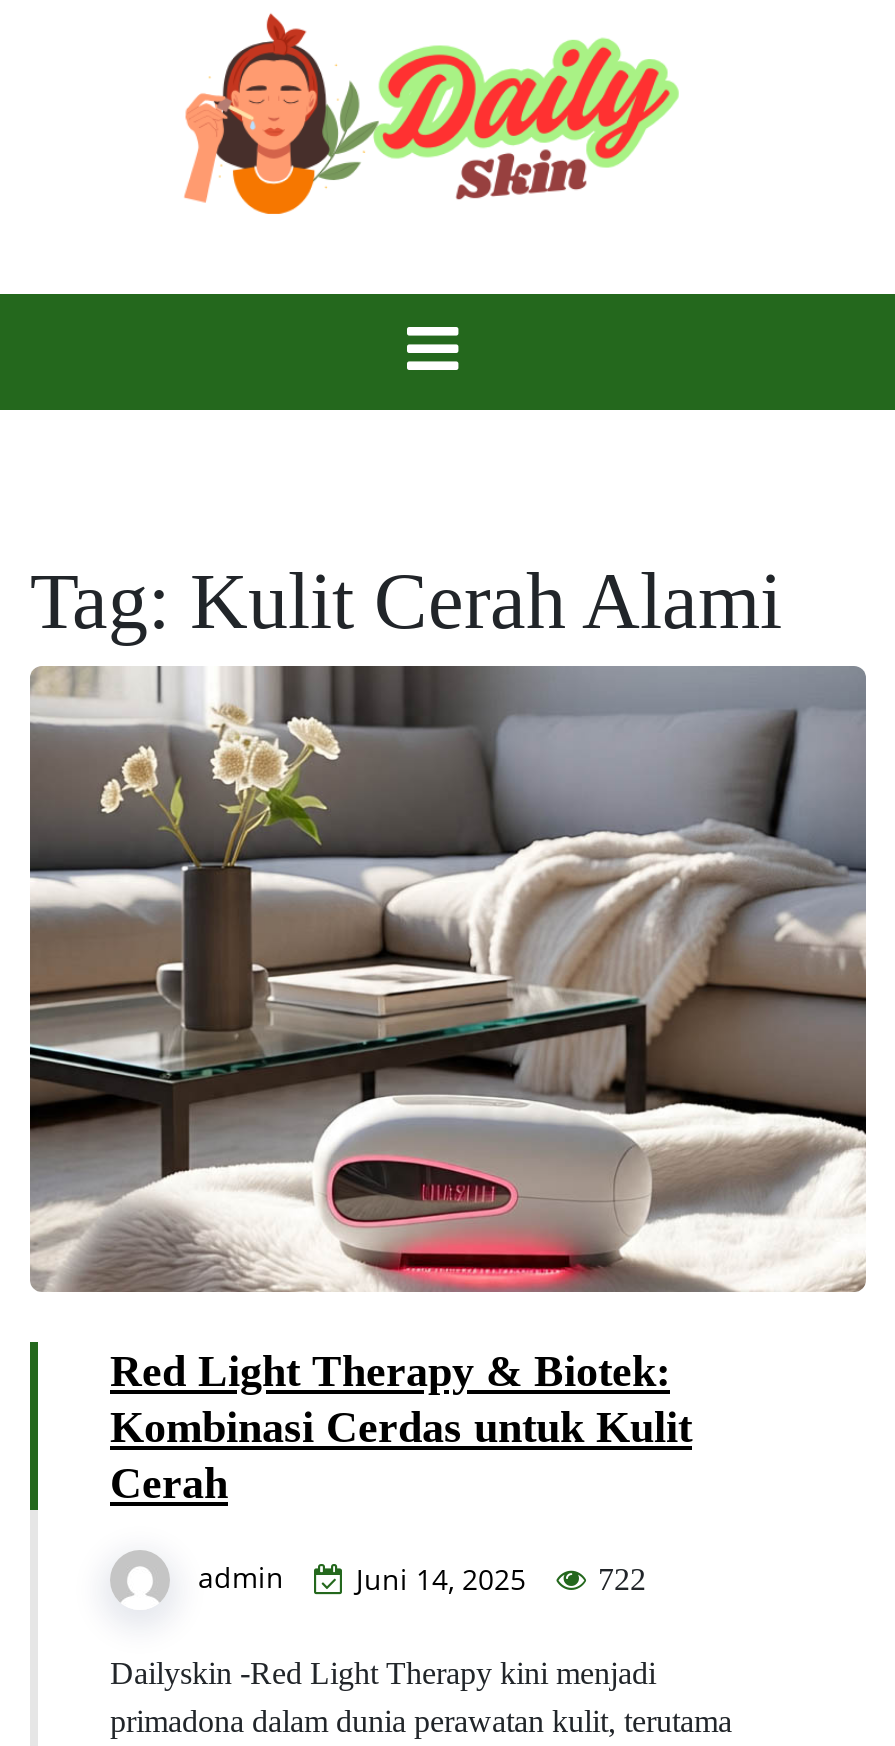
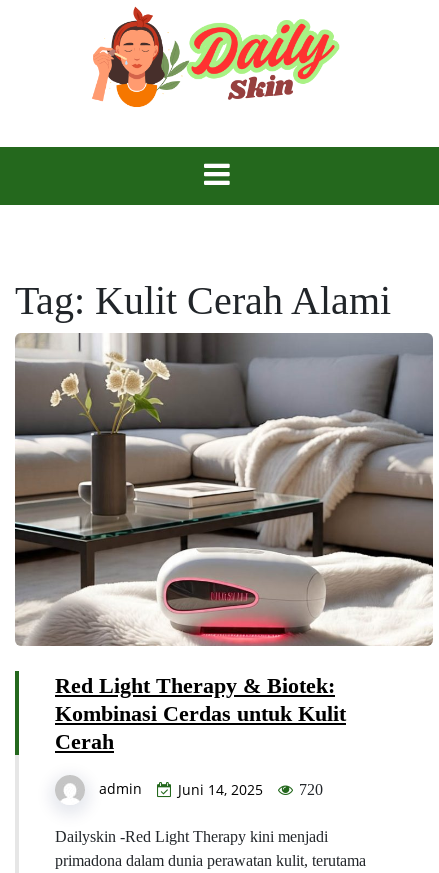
[198,1558,646,1598] admin Juni 14, 2025 722 -> [99,779,323,799] admin Juni 14, 2025 720

